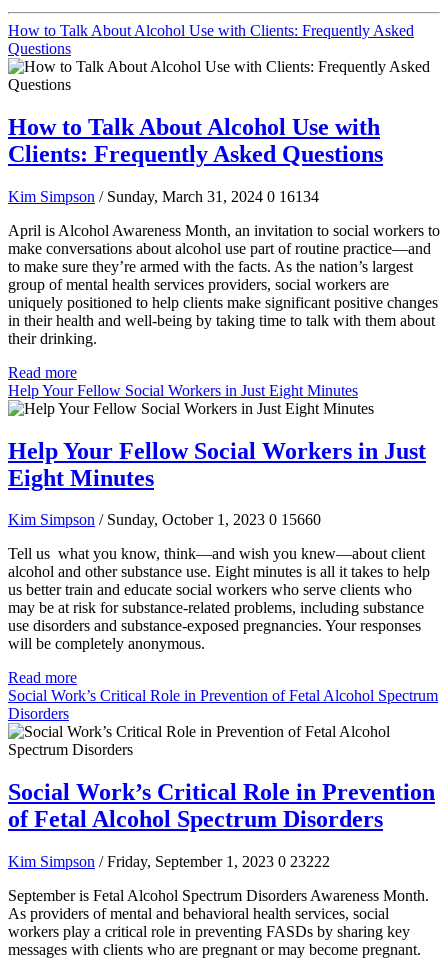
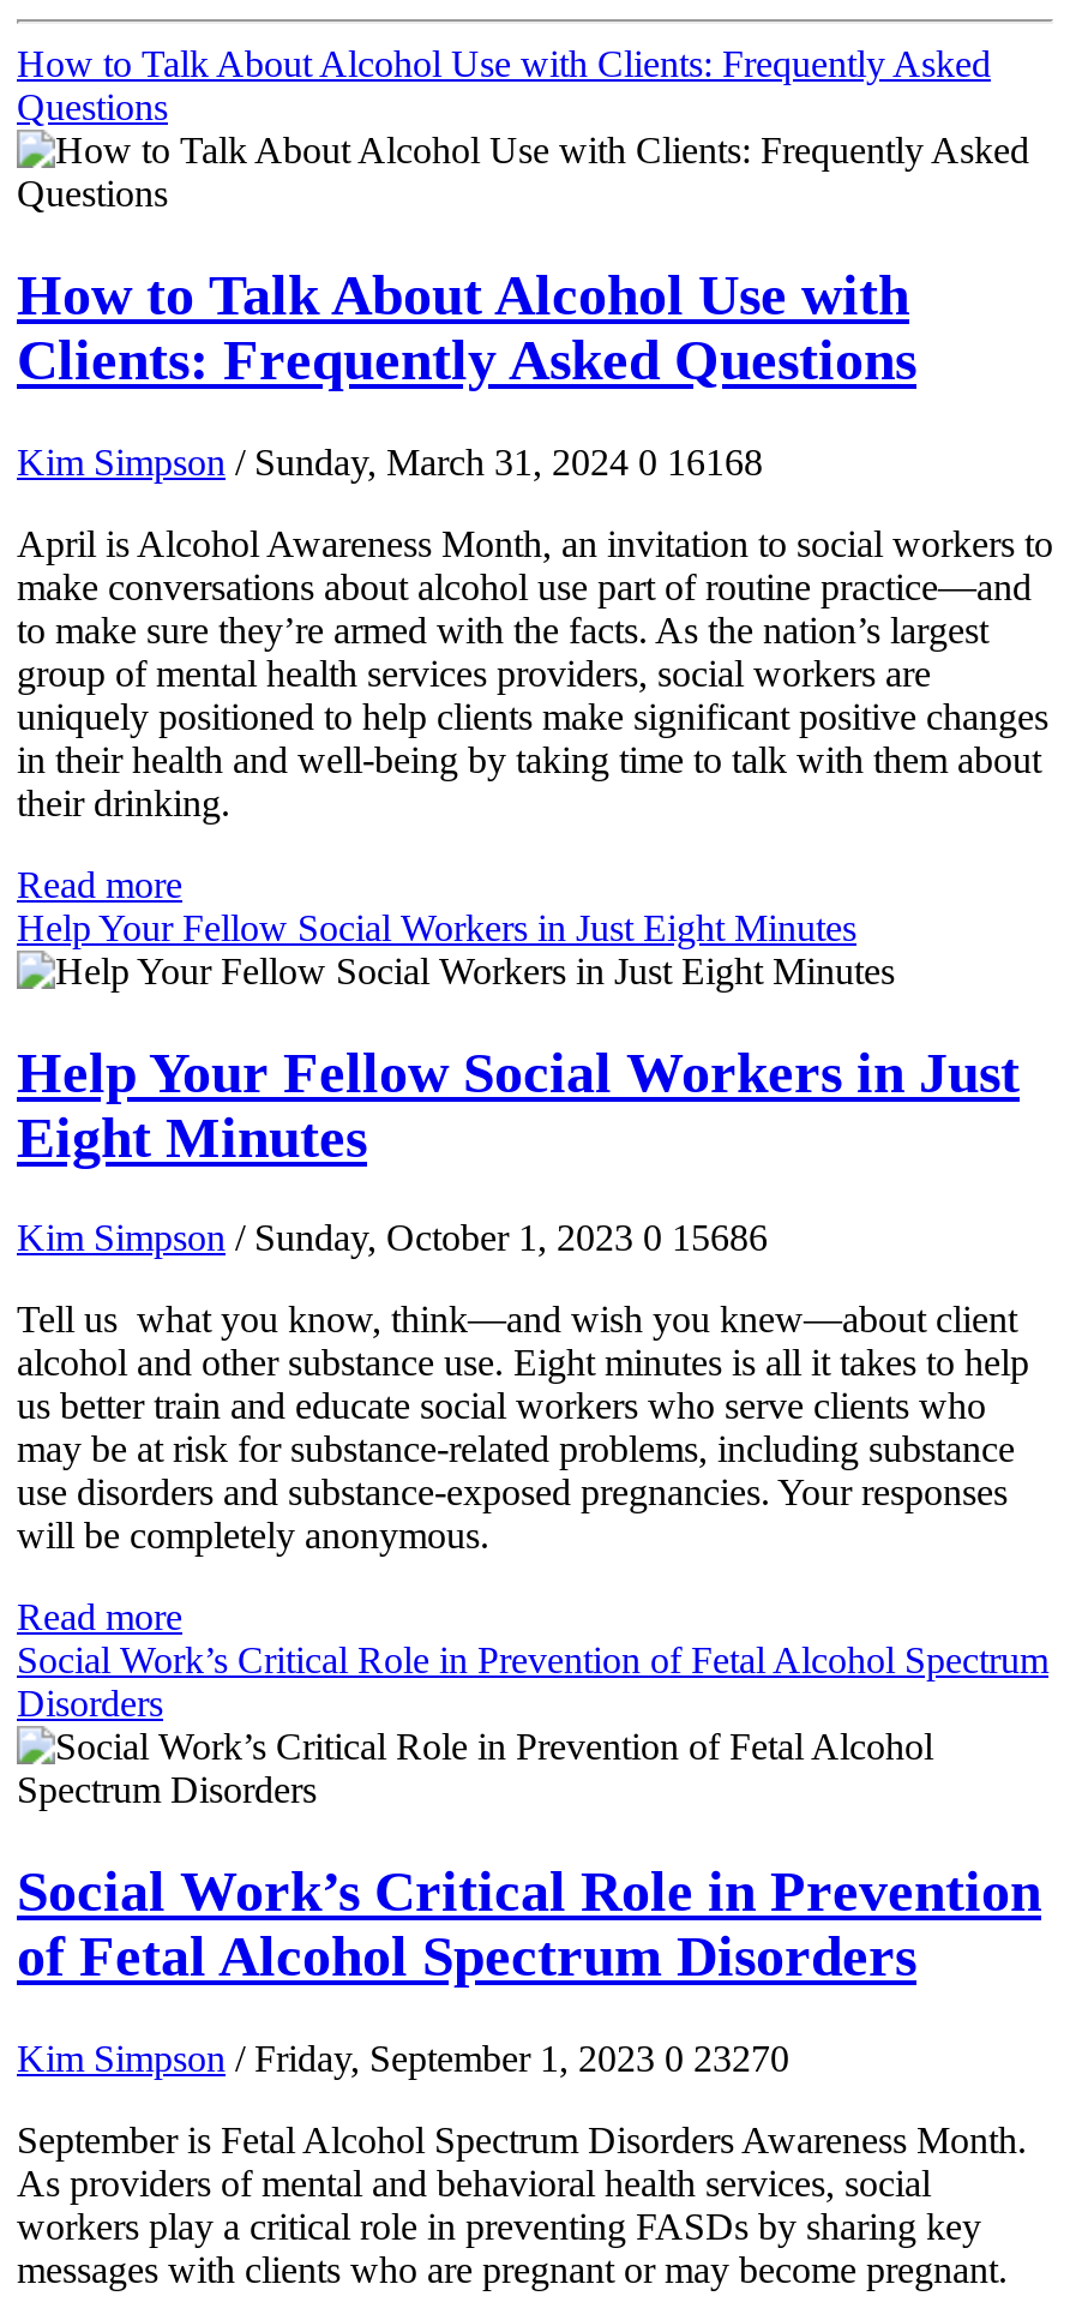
[8,188,319,205] Kim Simpson / Sunday, March 31, 2024 0 16134 -> [17,441,763,482] Kim Simpson / Sunday, March 31, 2024 0 16168
[8,511,321,528] Kim Simpson / Sunday, October 1, 2023 0 15660 -> [17,1218,768,1259] Kim Simpson / Sunday, October 1, 2023 0 15686
[8,853,330,870] Kim Simpson / Friday, September 1, 2023 0 23222 -> [17,2038,789,2079] Kim Simpson / Friday, September 1, 2023 0 23270

